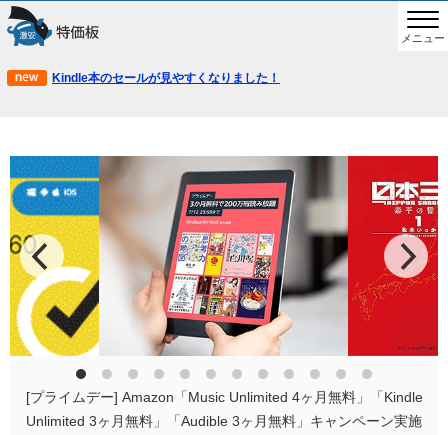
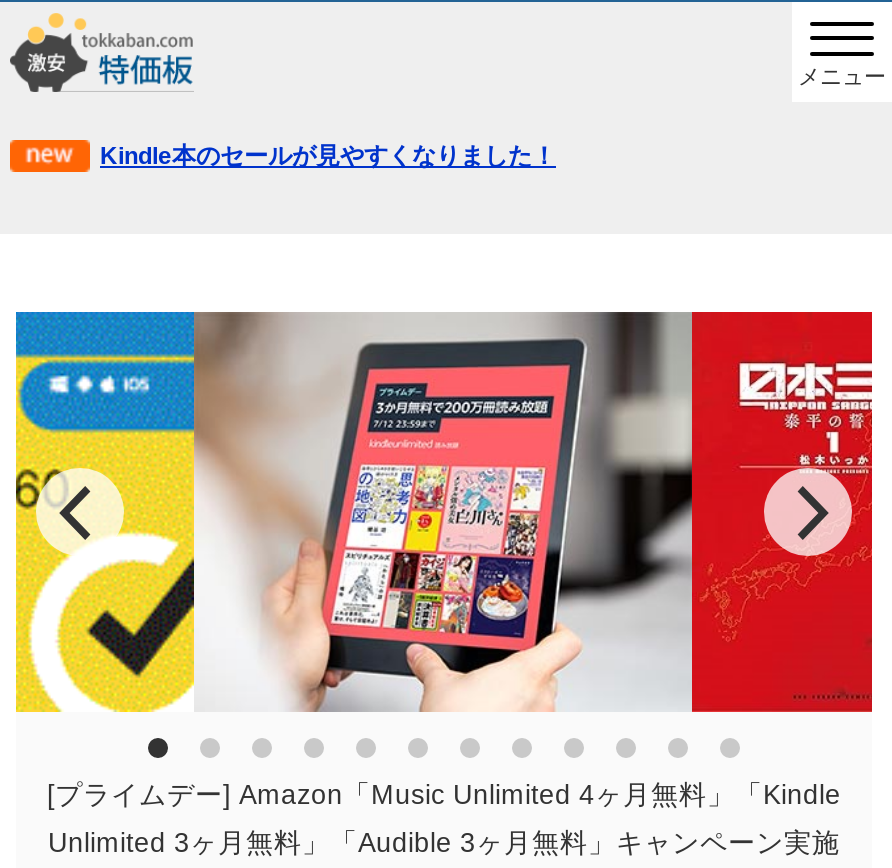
[7,5,99,47] [image] -> [10,12,194,94] [image]

